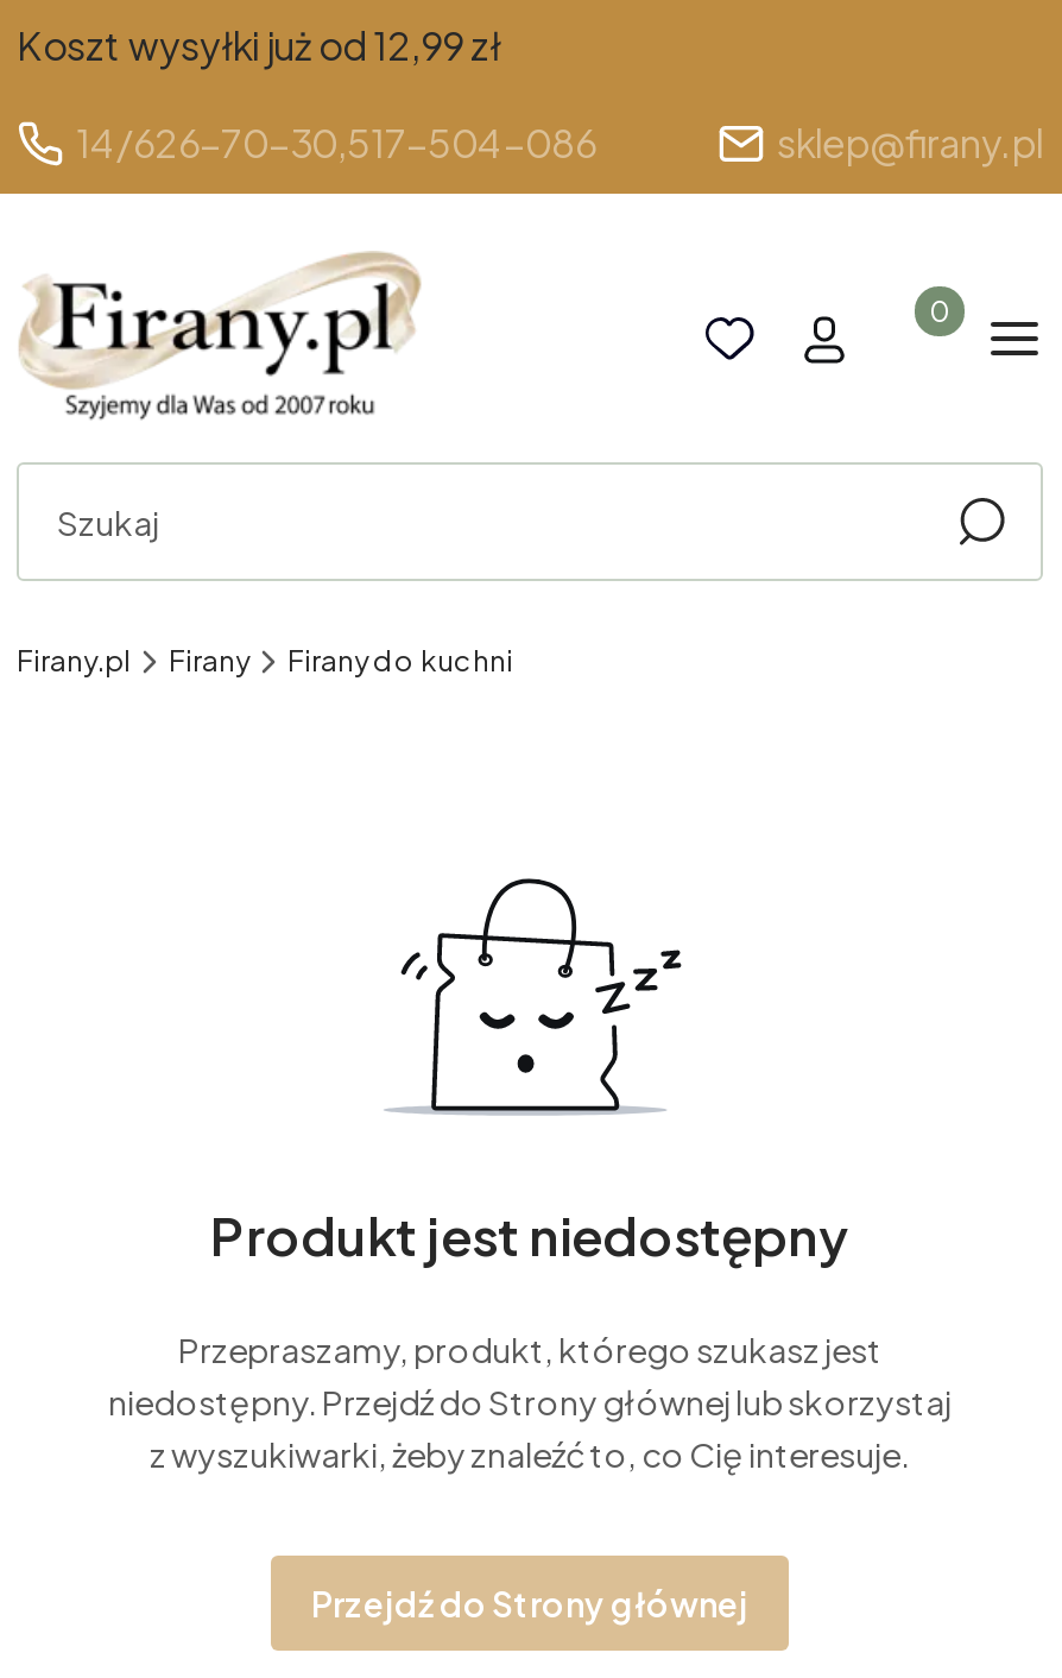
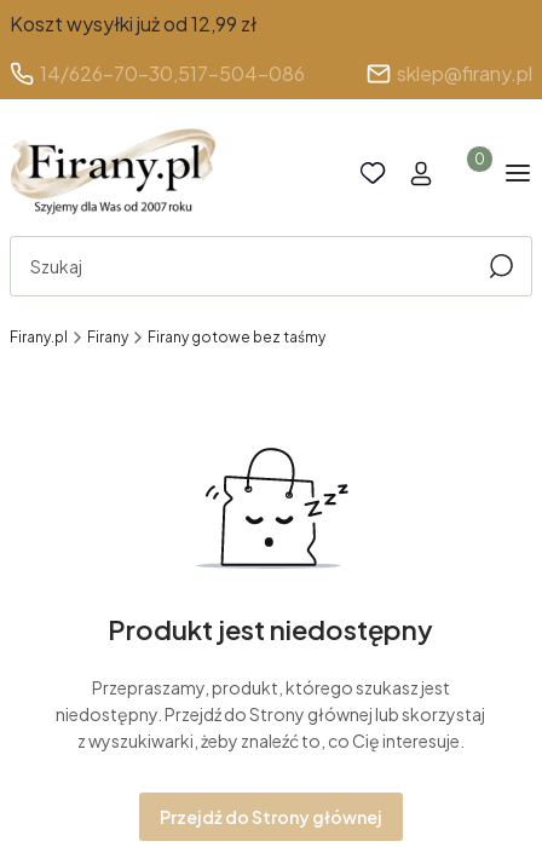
[287,643,513,679] Firany do kuchni -> [148,328,325,346] Firany gotowe bez taśmy

